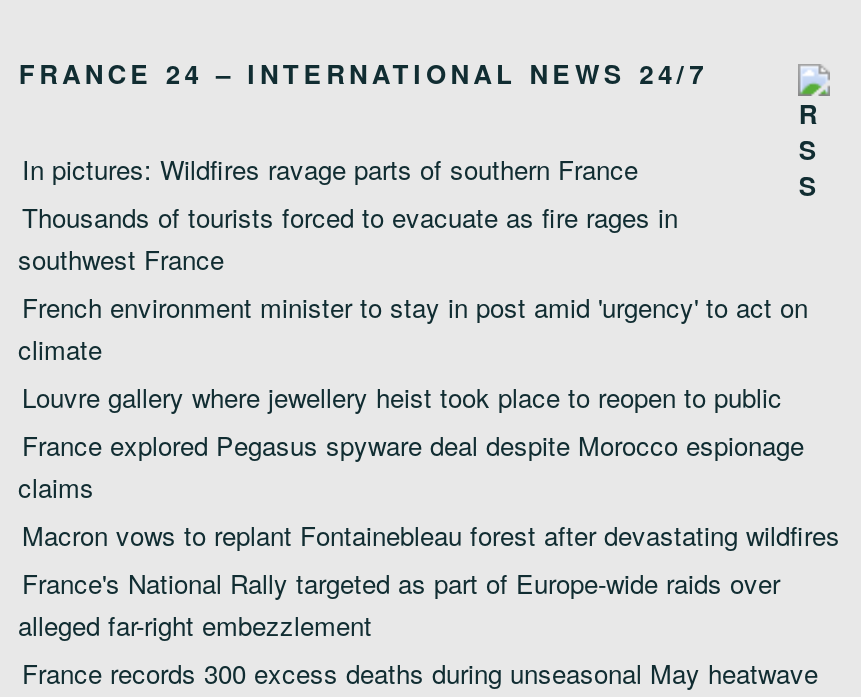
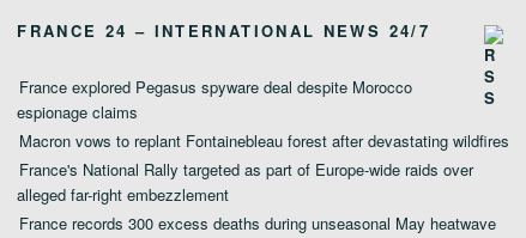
[18,150,808,506] In pictures: Wildfires ravage parts of southern France | Thousands of tourists forced to evacuate as fire rages in | southwest France | French environment minister to stay in post amid 'urgency' to act on | climate | Louvre gallery where jewellery heist took place to reopen to public | France explored Pegasus spyware deal despite Morocco espionage | claims -> [17,76,412,124] France explored Pegasus spyware deal despite Morocco | espionage claims

